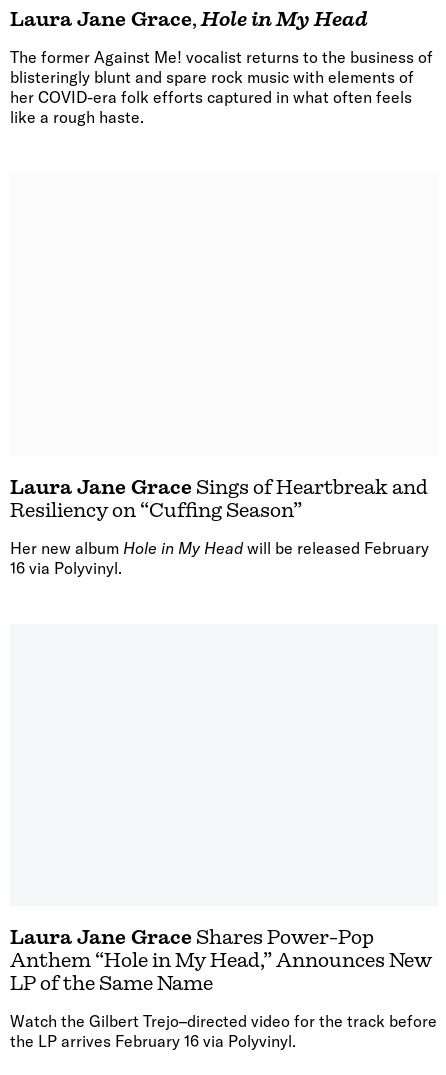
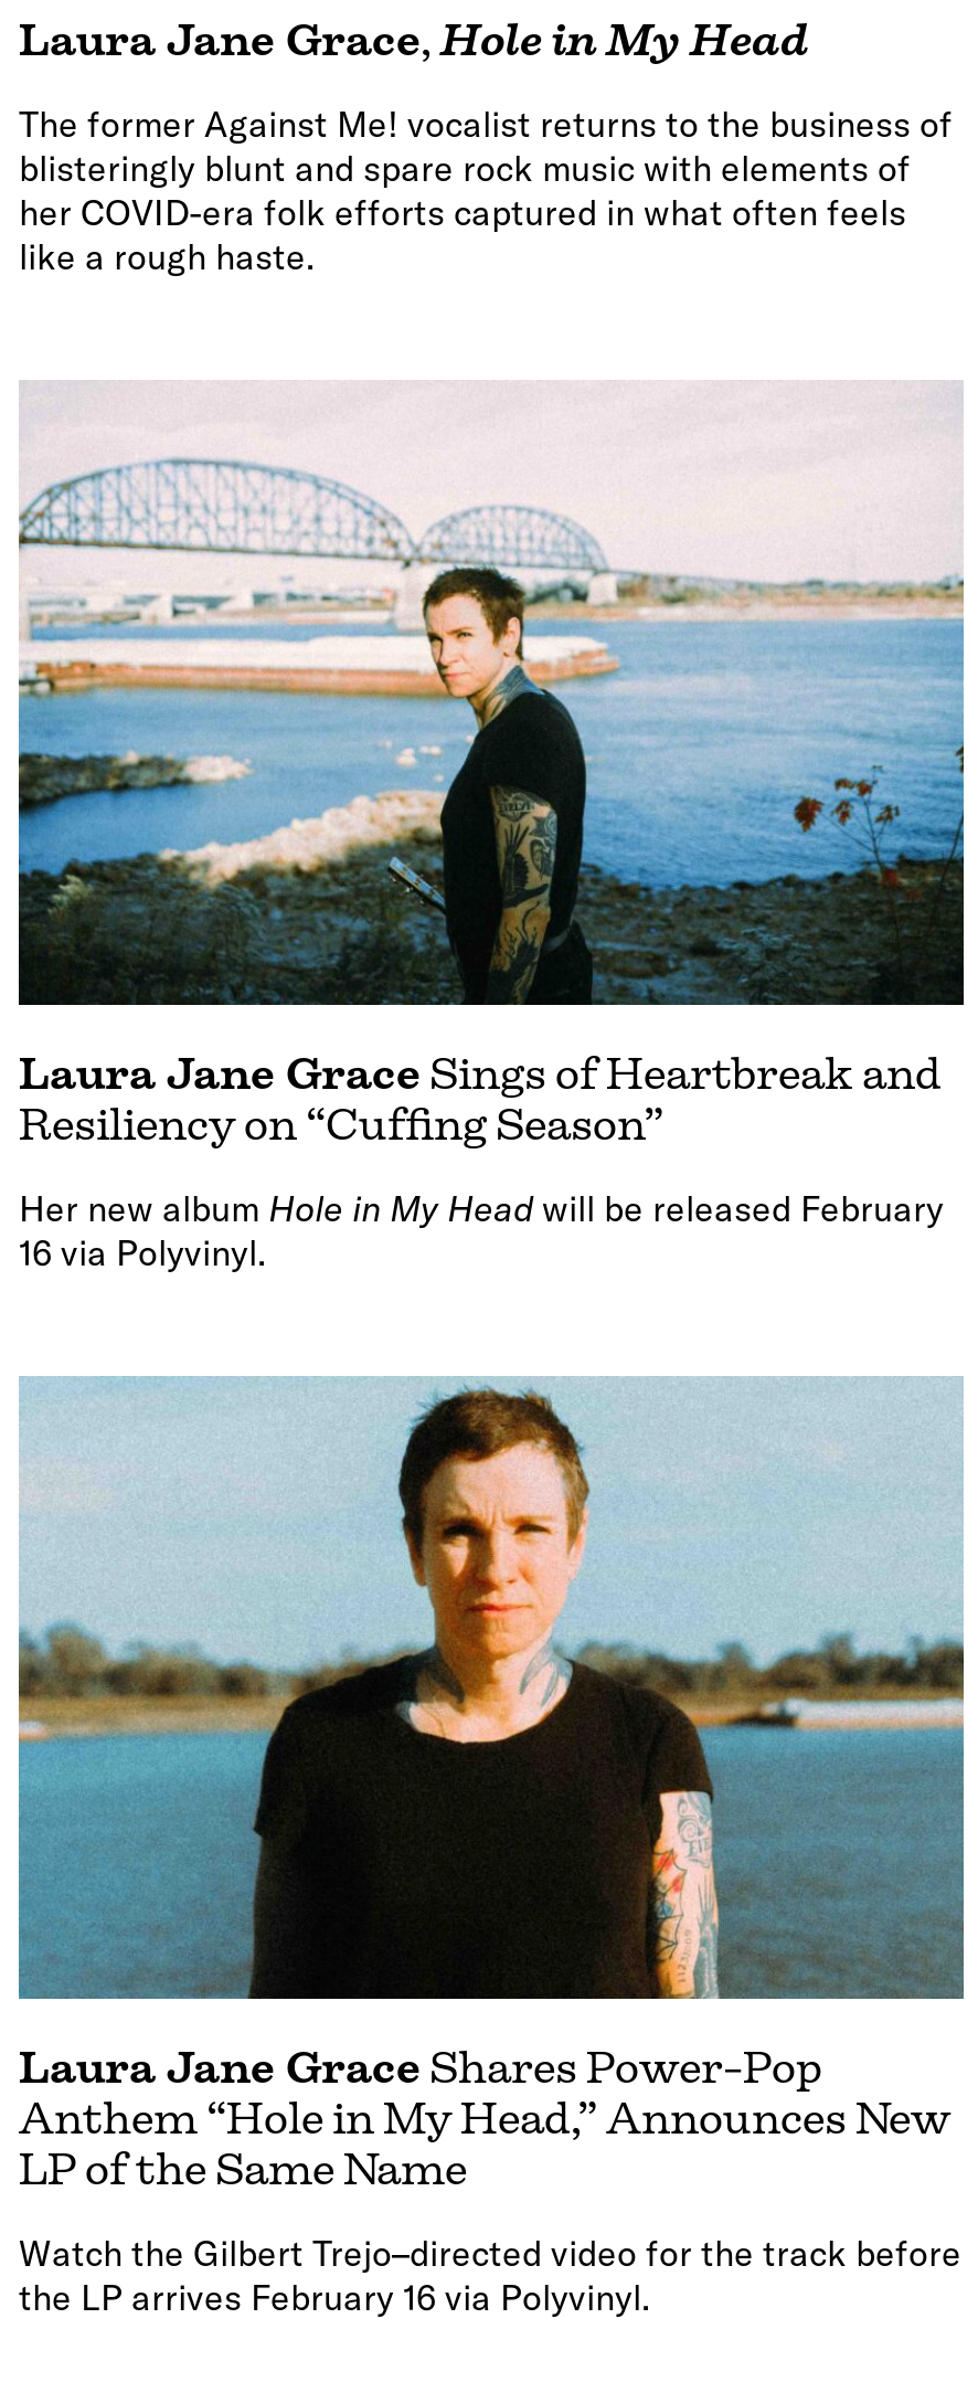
none -> [17,382,966,1007] [image]
none -> [17,1376,966,2001] [image]

